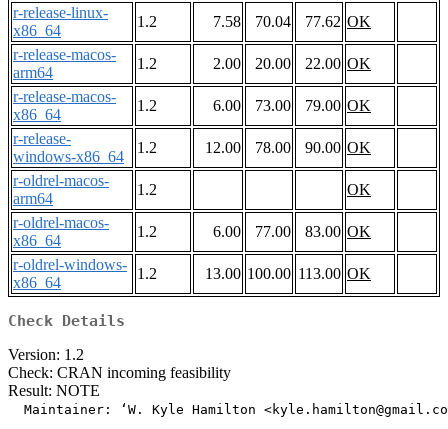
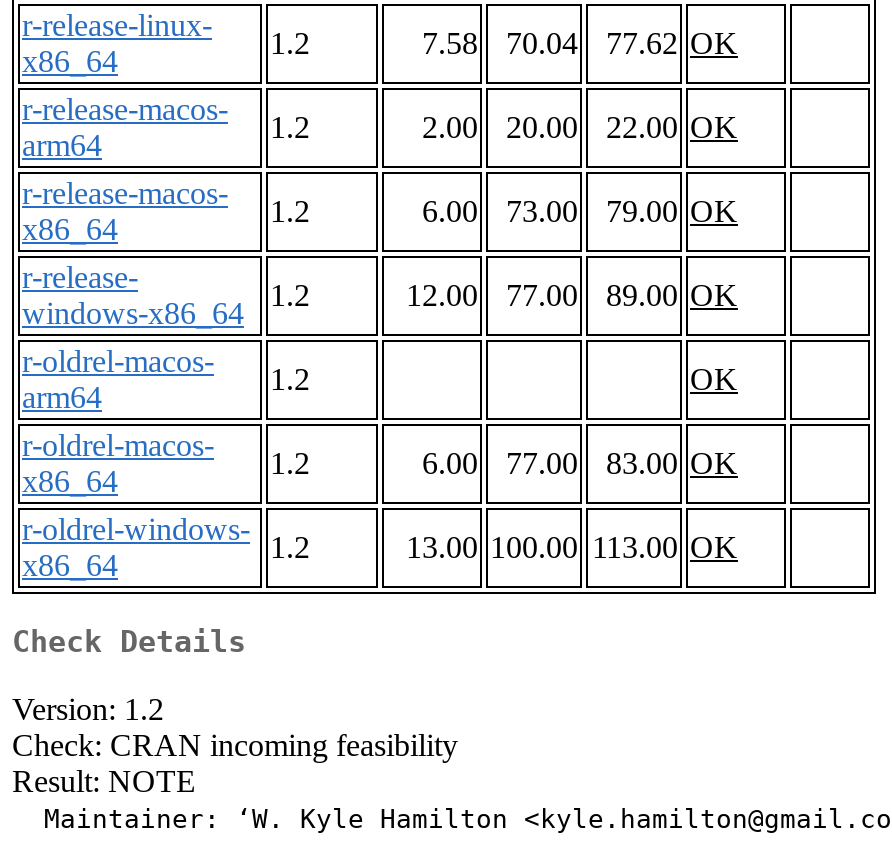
[255,139,291,156] 78.00 -> [506,279,578,313] 77.00
[305,139,371,156] 90.00 OK -> [606,279,738,313] 89.00 OK

